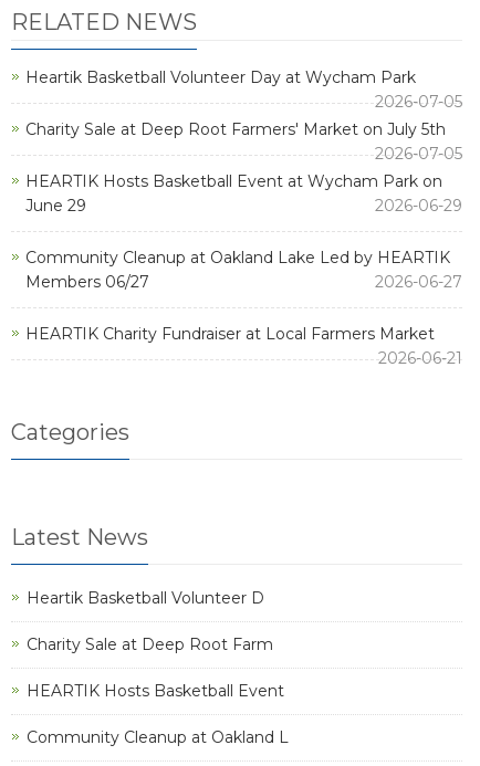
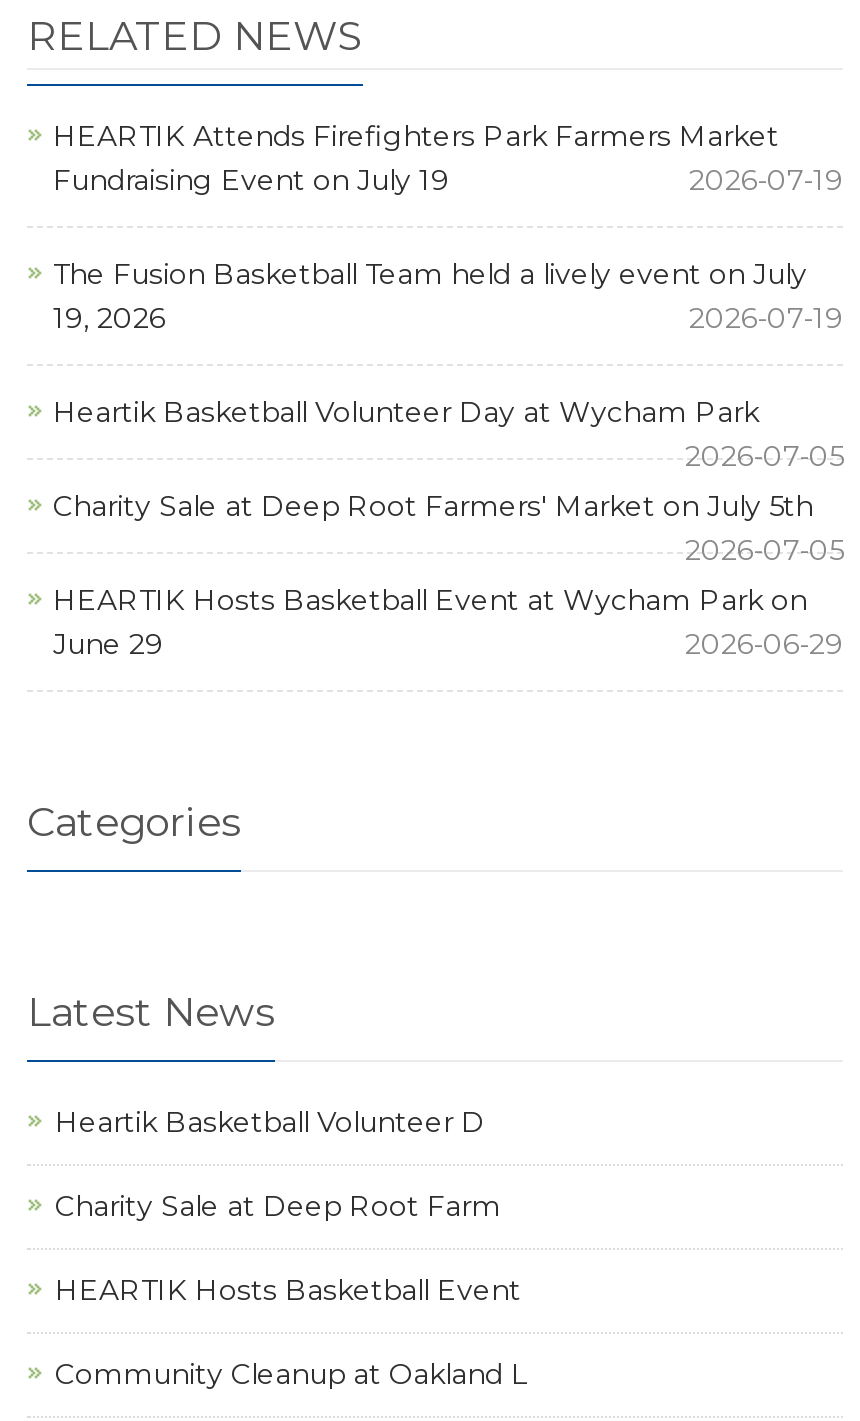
none -> [53,118,843,336] HEARTIK Attends Firefighters Park Farmers Market | Fundraising Event on July 19 | 2026-07-19 | The Fusion Basketball Team held a lively event on July | 19, 2026 | 2026-07-19
moved [25,67,462,216] -> [53,394,843,662]: Heartik Basketball Volunteer Day at Wycham Park | 2026-07-05 | Charity Sale at Deep Root Farmers' Market on July 5th | 2026-07-05 | HEARTIK Hosts Basketball Event at Wycham Park on | June 29 | 2026-06-29
[25,248,462,368] Community Cleanup at Oakland Lake Led by HEARTIK | Members 06/27 | 2026-06-27 | HEARTIK Charity Fundraiser at Local Farmers Market | 2026-06-21 -> none

